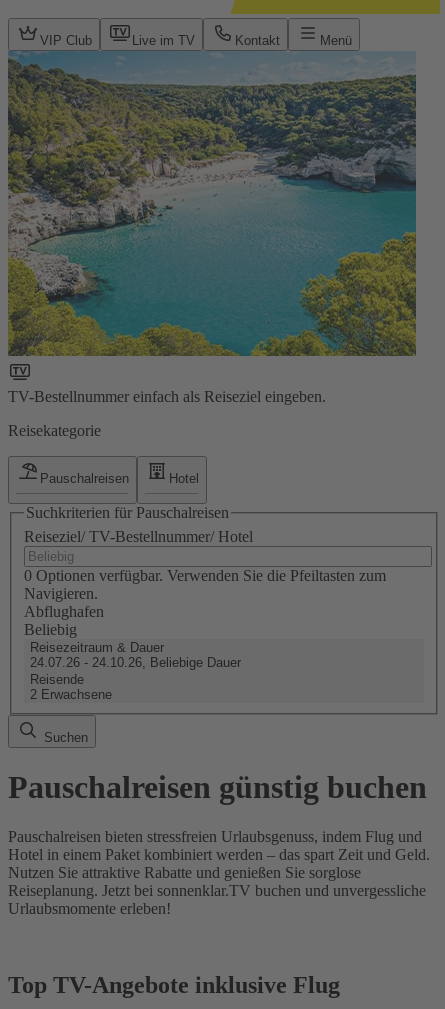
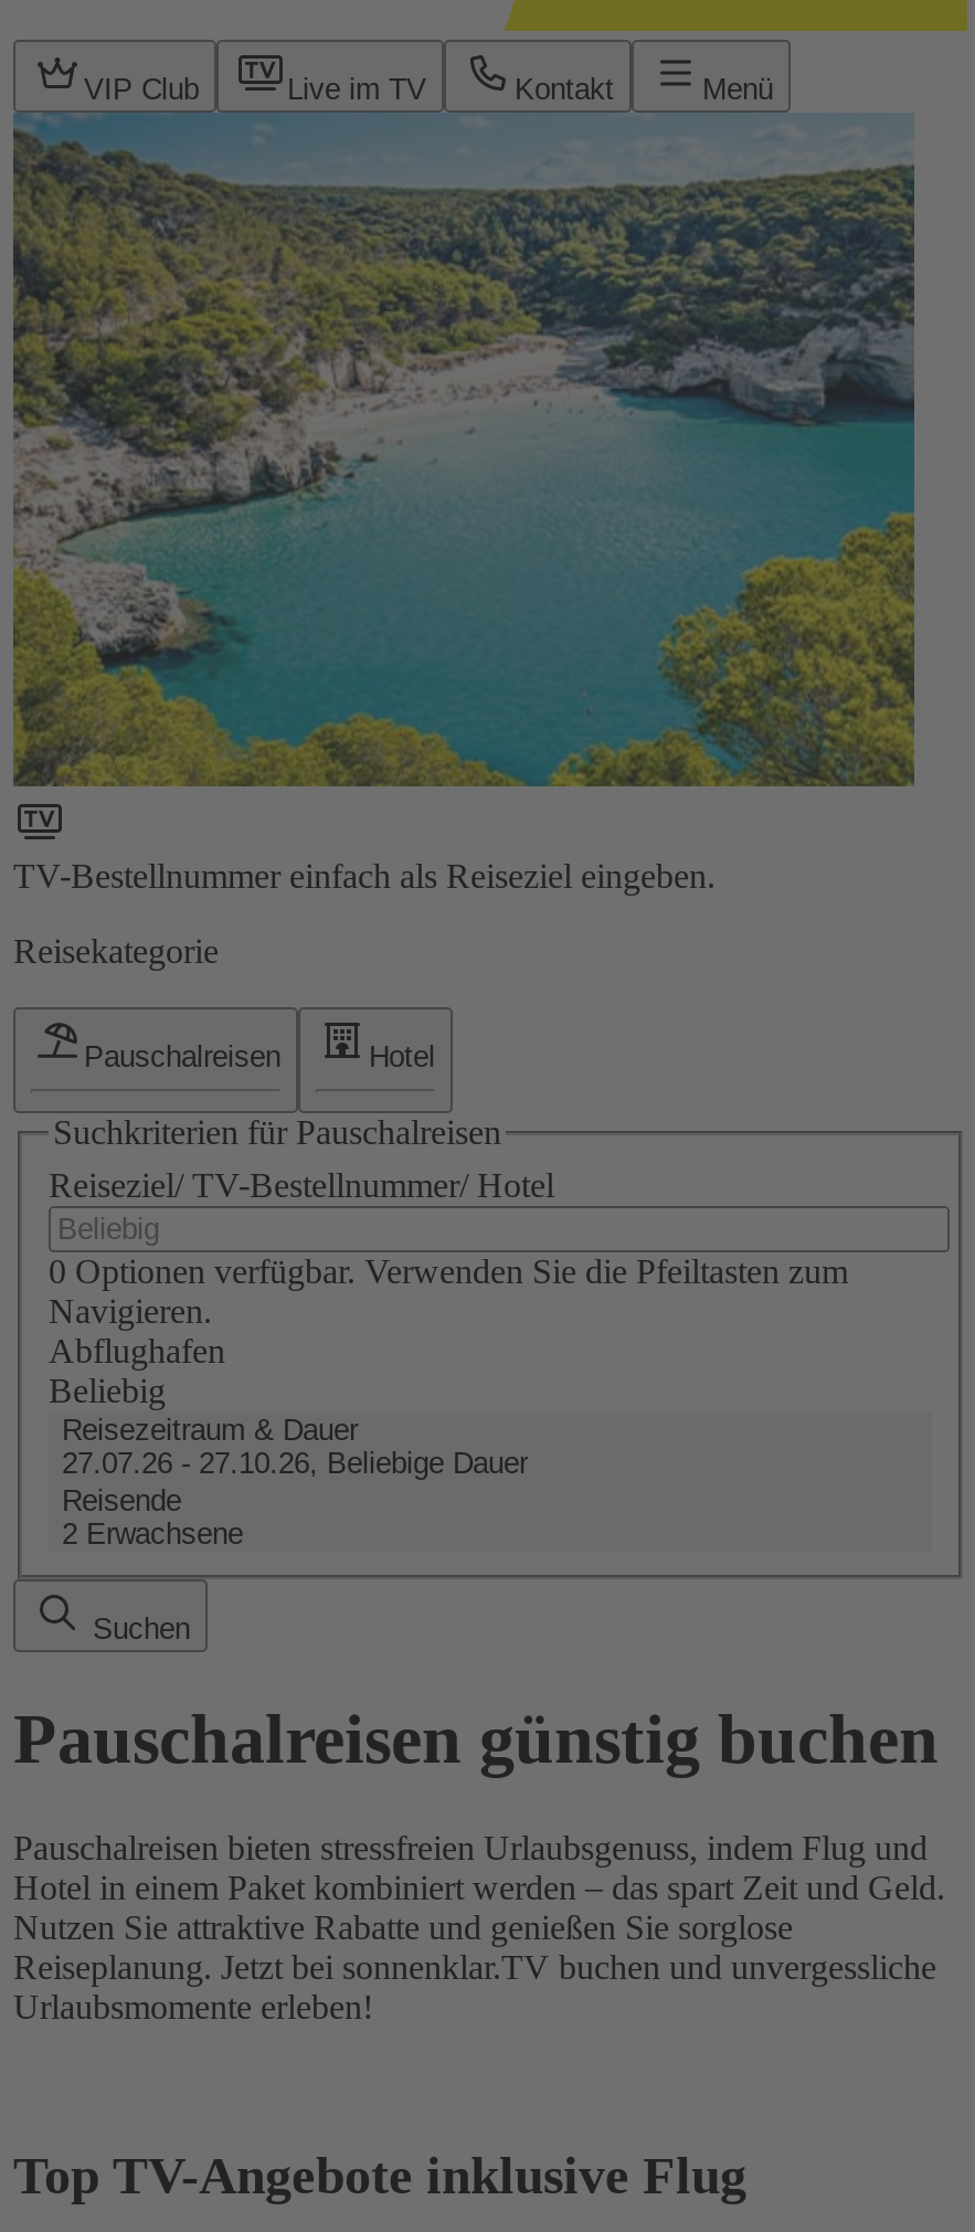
[30,655,241,670] 24.07.26 - 24.10.26, Beliebige Dauer -> [62,1446,528,1479] 27.07.26 - 27.10.26, Beliebige Dauer

